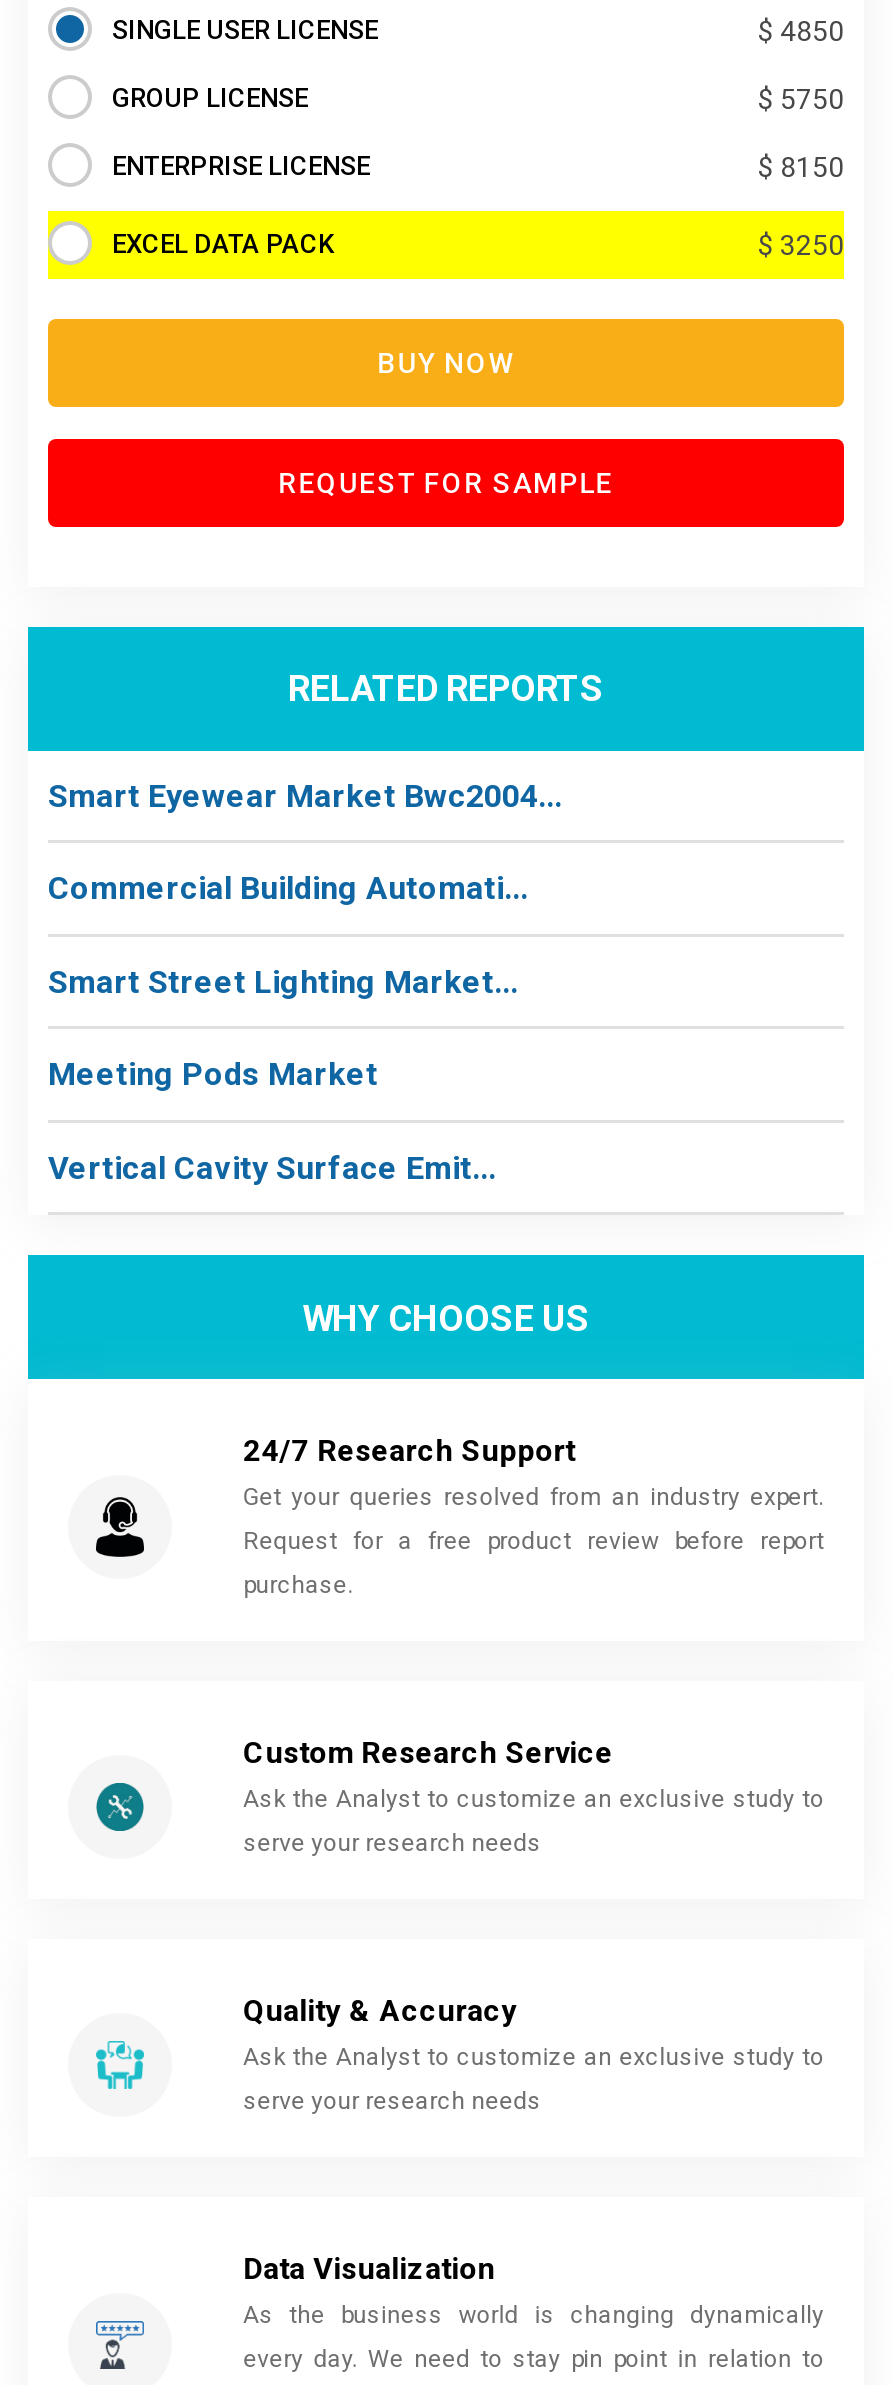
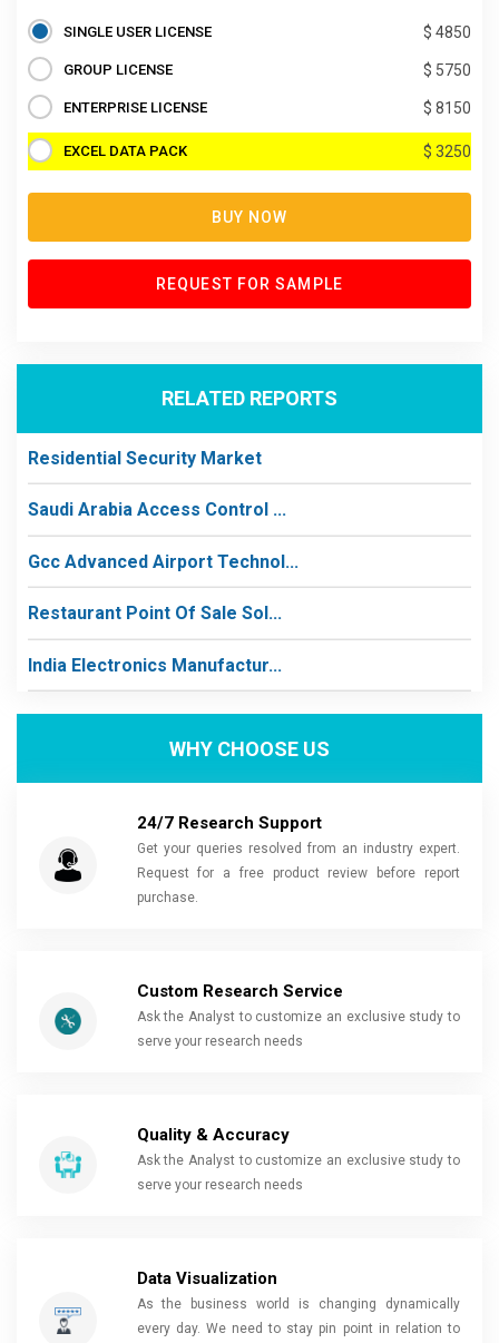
[48,776,562,814] Smart Eyewear Market Bwc2004... -> [28,447,262,468] Residential Security Market
[48,869,528,907] Commercial Building Automati... -> [28,499,286,520] Saudi Arabia Access Control ...
[48,962,518,1000] Smart Street Lighting Market... -> [28,551,299,572] Gcc Advanced Airport Technol...
[48,1055,378,1093] Meeting Pods Market -> [28,603,282,624] Restaurant Point Of Sale Sol...
[48,1148,496,1186] Vertical Cavity Surface Emit... -> [28,654,282,676] India Electronics Manufactur...

